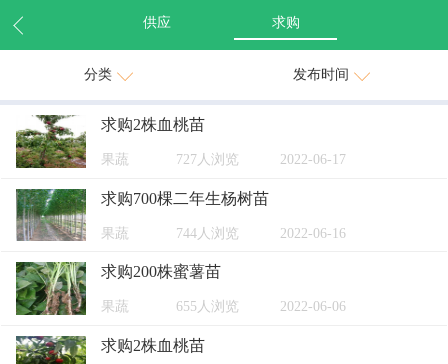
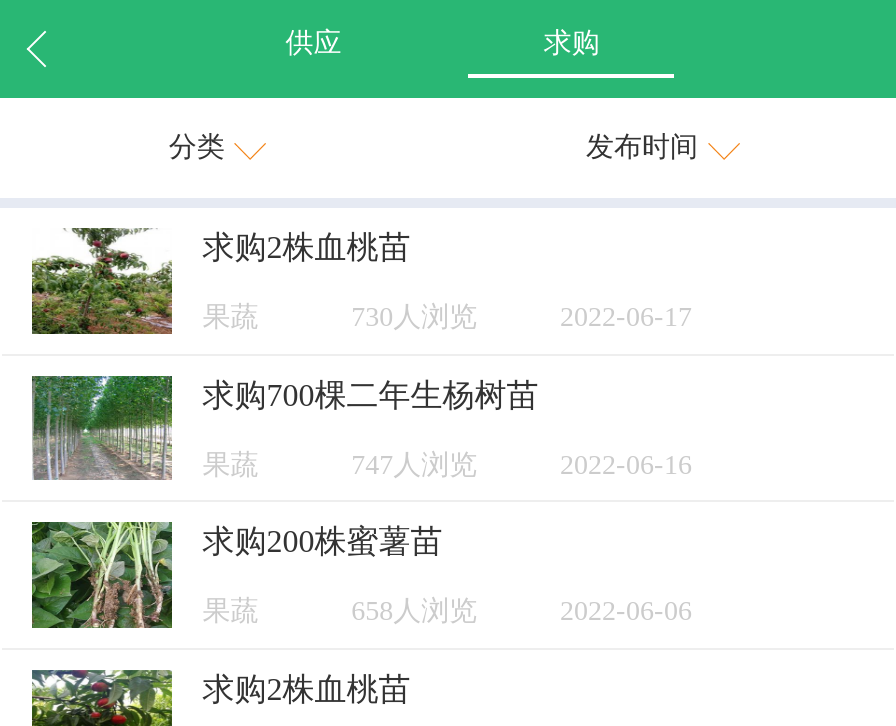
[176,152,239,167] 727人浏览 -> [351,302,477,332] 730人浏览
[176,225,239,240] 744人浏览 -> [351,449,477,479] 747人浏览
[176,299,239,314] 655人浏览 -> [351,596,477,626] 658人浏览

